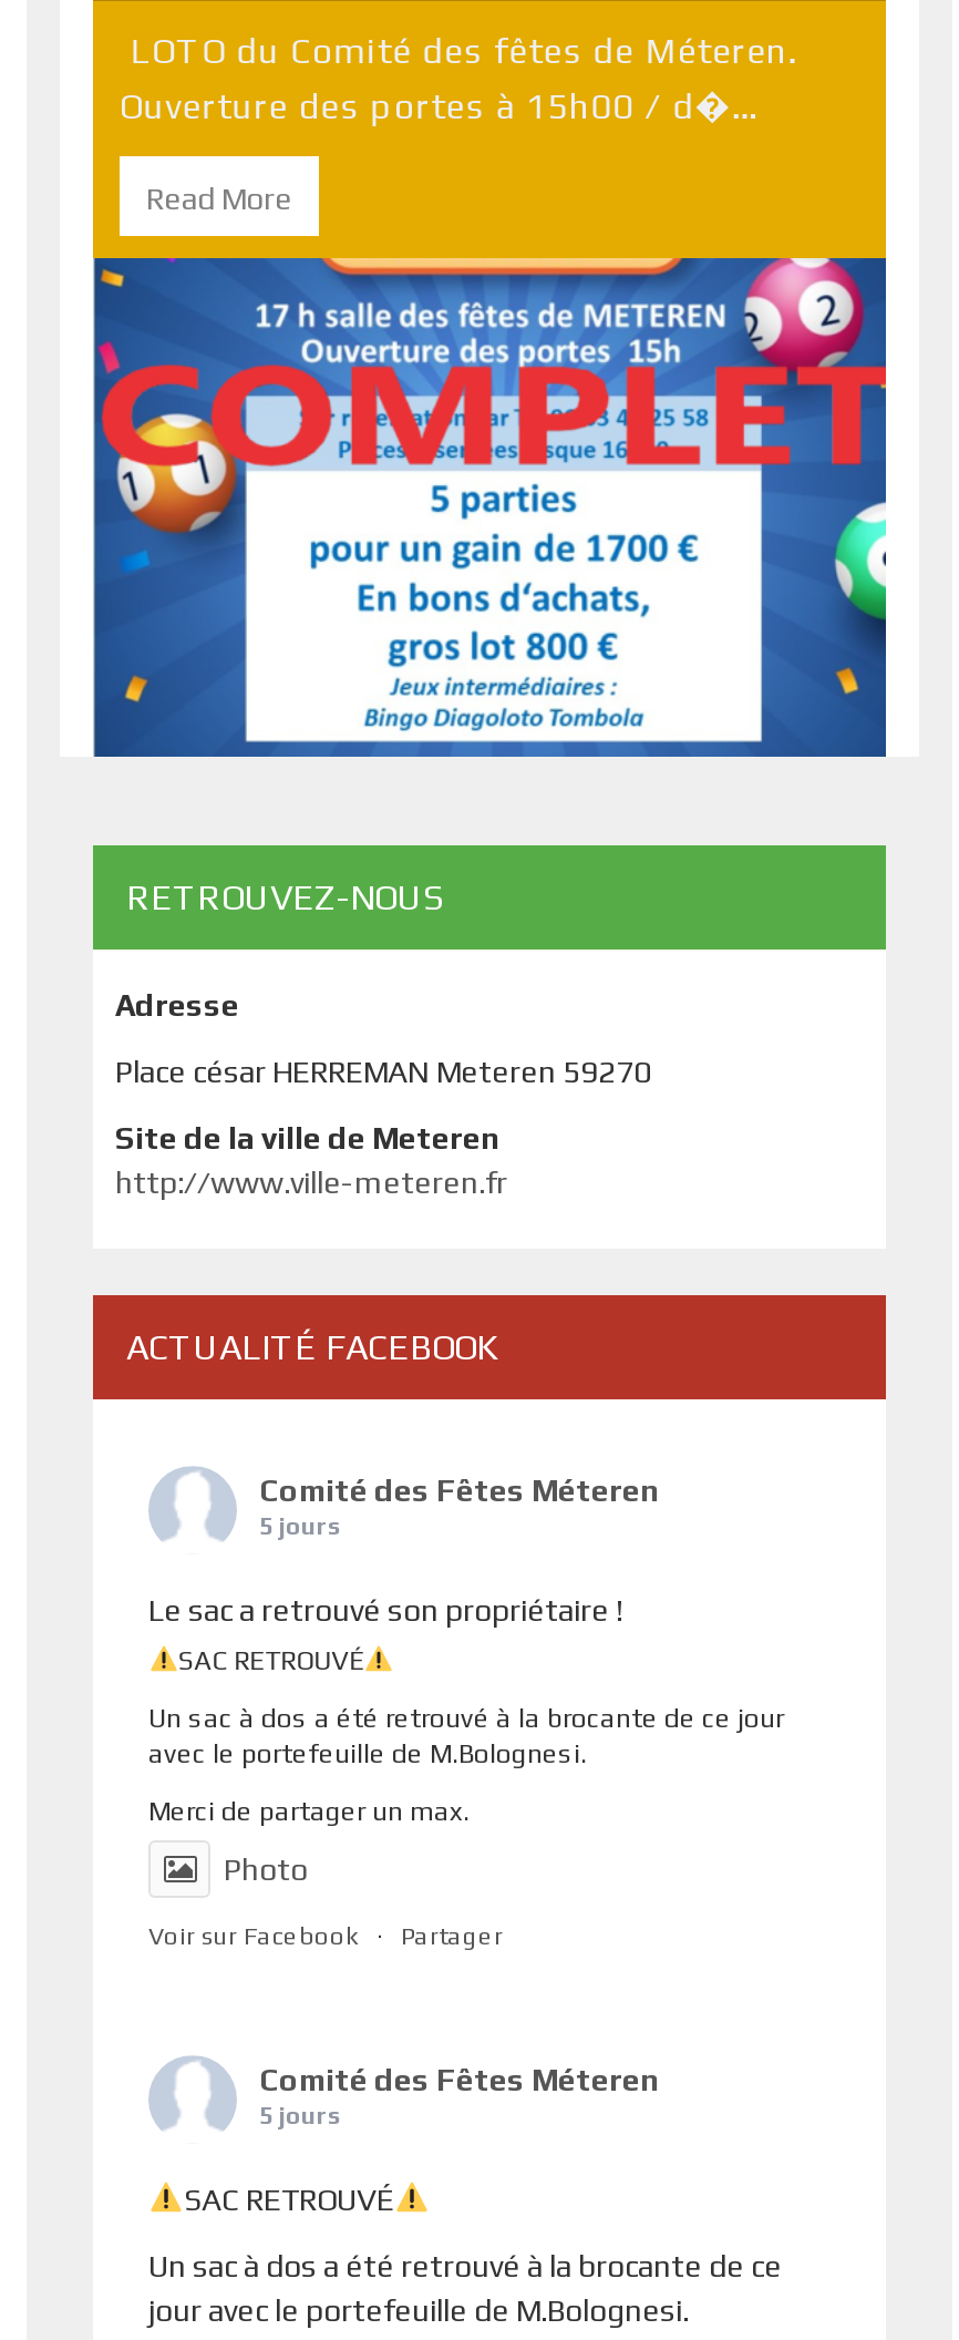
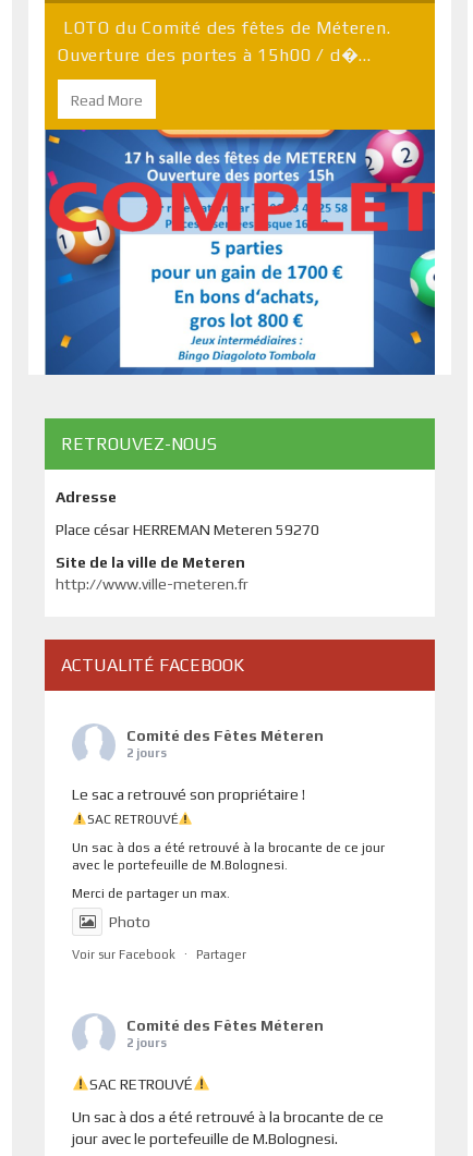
[259,1511,341,1538] 5 jours -> [126,746,167,759] 2 jours
[259,2101,341,2127] 5 jours -> [126,1036,167,1049] 2 jours

